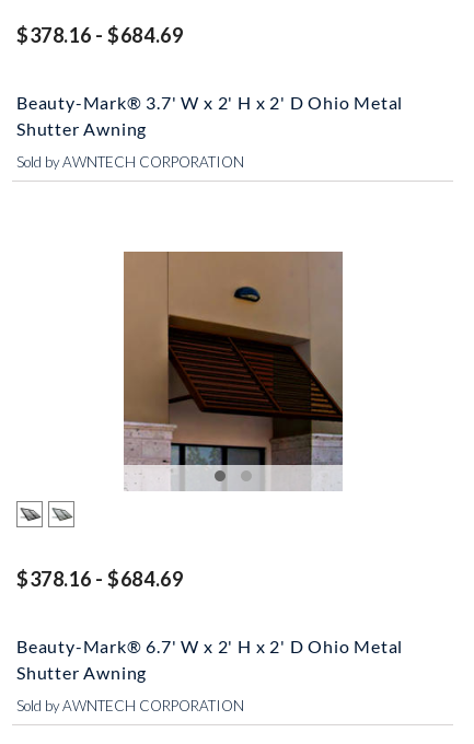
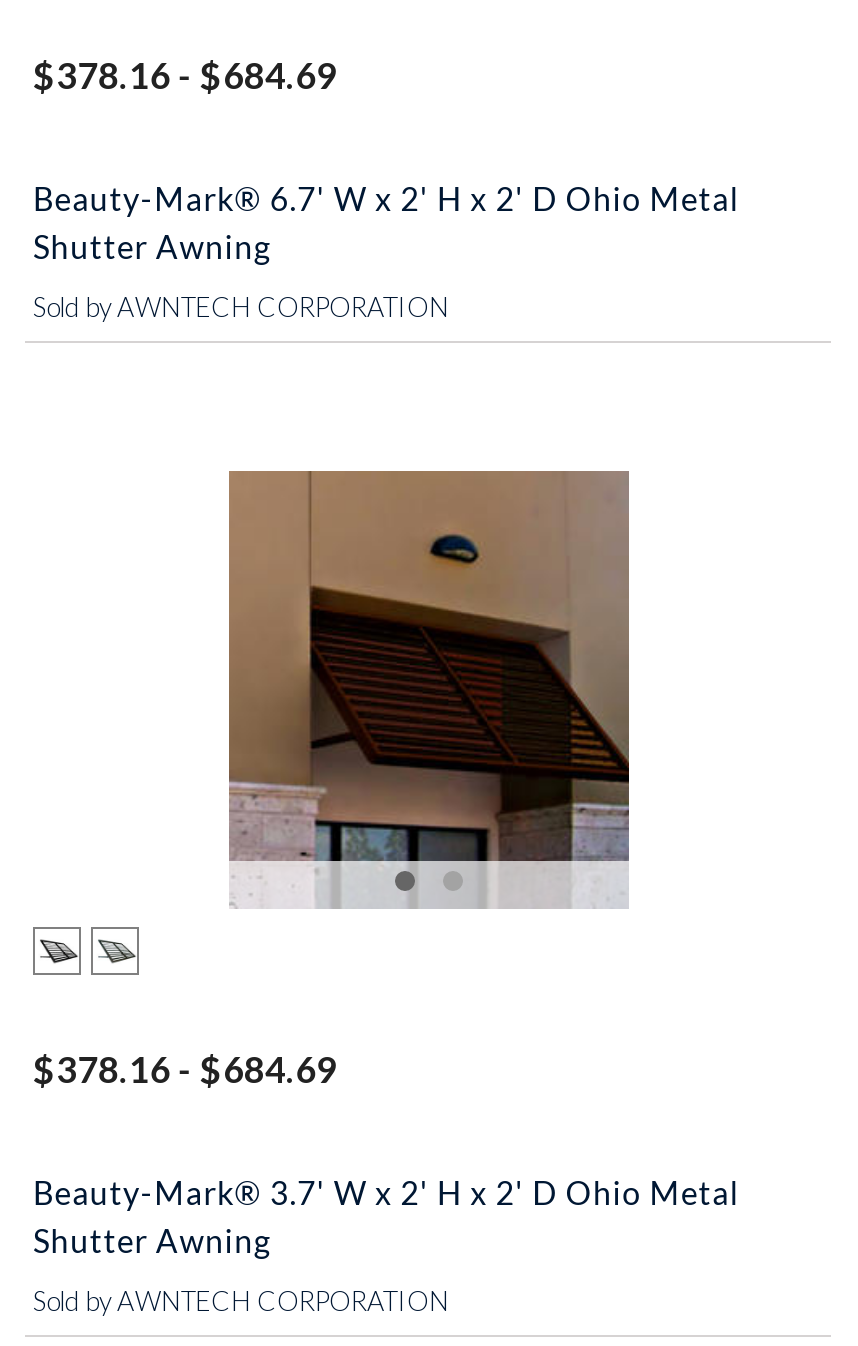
moved [16,92,403,113] -> [33,1173,739,1211]: Beauty-Mark® 3.7' W x 2' H x 2' D Ohio Metal
moved [16,636,403,656] -> [33,179,739,217]: Beauty-Mark® 6.7' W x 2' H x 2' D Ohio Metal

